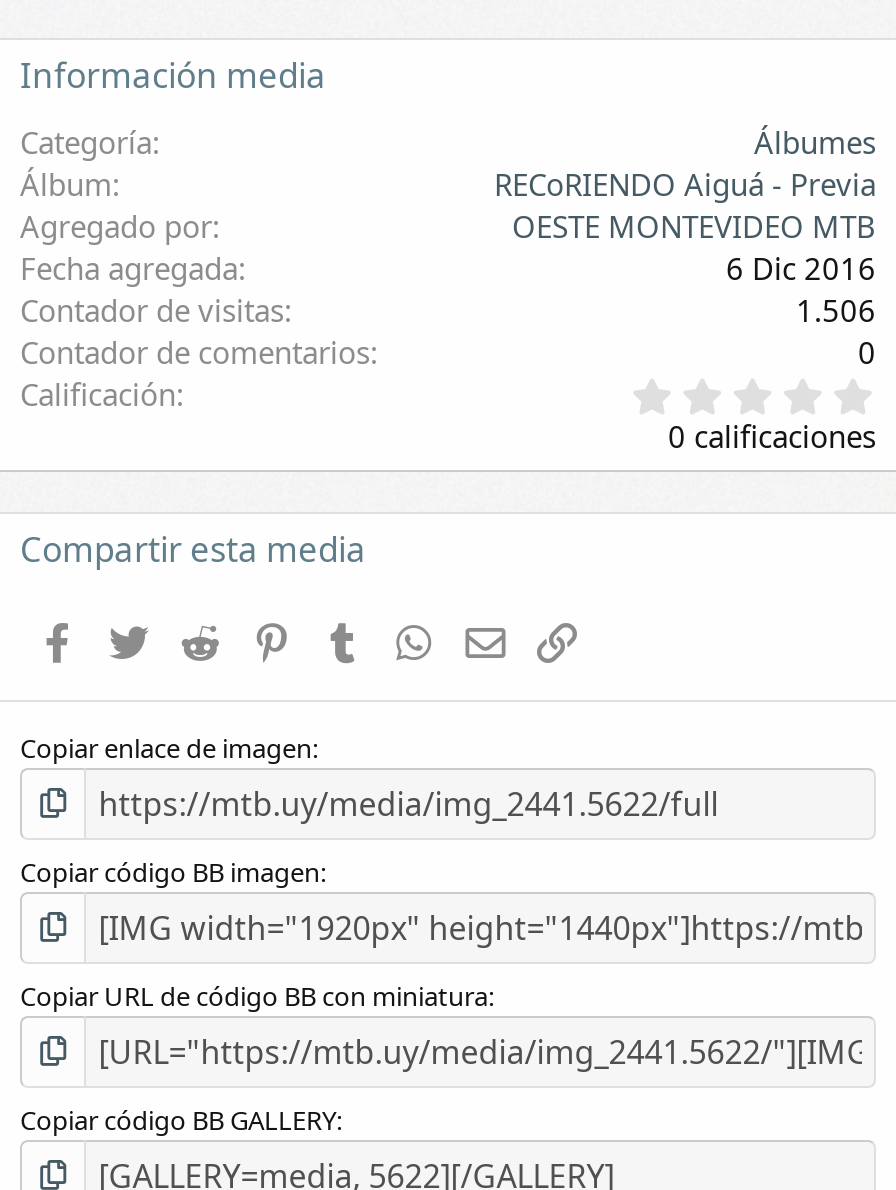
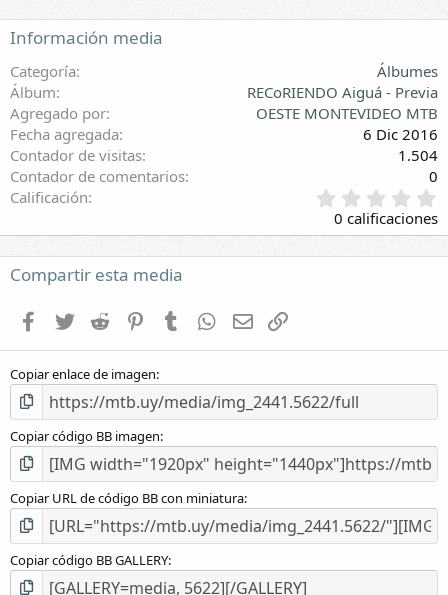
[796,290,876,330] 1.506 -> [398,145,438,165] 1.504

